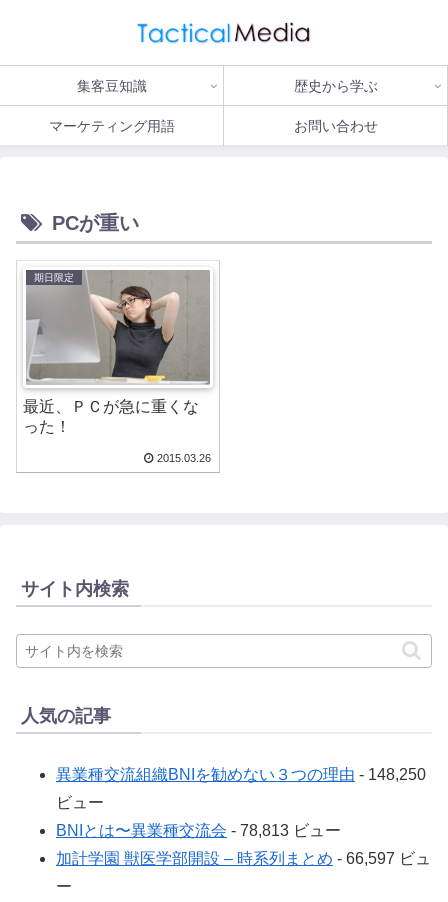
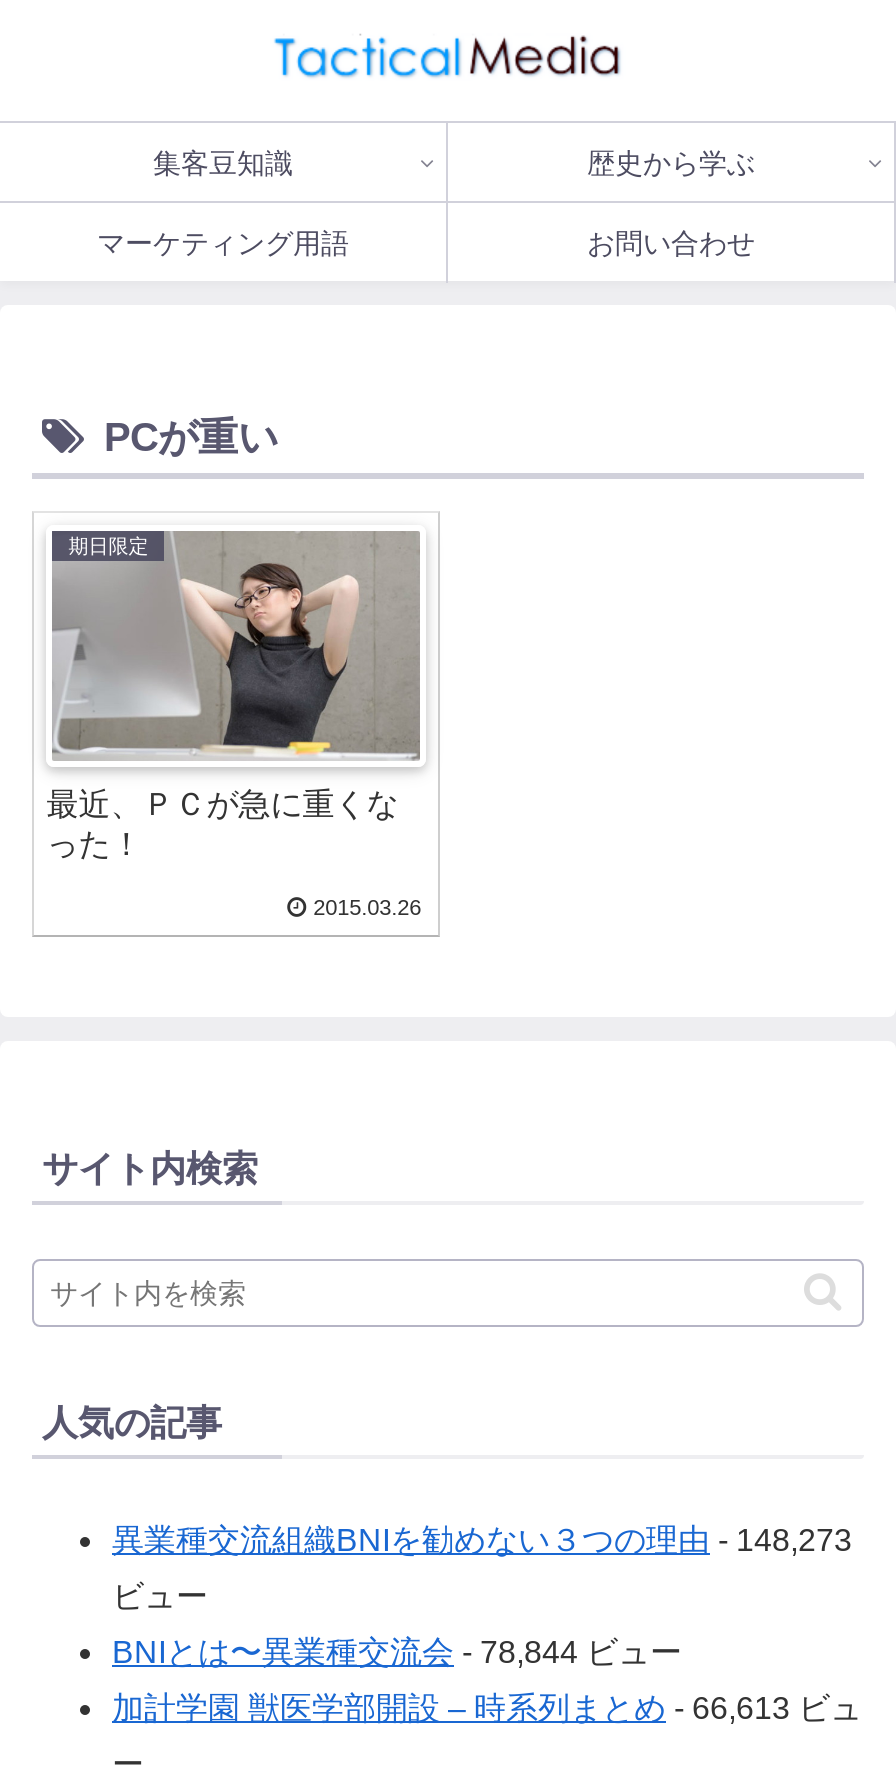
[56,766,426,783] 異業種交流組織BNIを勧めない３つの理由- 148,250 -> [112,1524,852,1558] 異業種交流組織BNIを勧めない３つの理由- 148,273
[56,822,341,839] BNIとは〜異業種交流会- 78,813 ビュー -> [112,1636,682,1670] BNIとは〜異業種交流会- 78,844 ビュー
[56,850,431,867] 加計学園 獣医学部開設 – 時系列まとめ- 66,597 ビュ -> [112,1692,862,1726] 加計学園 獣医学部開設 – 時系列まとめ- 66,613 ビュ

